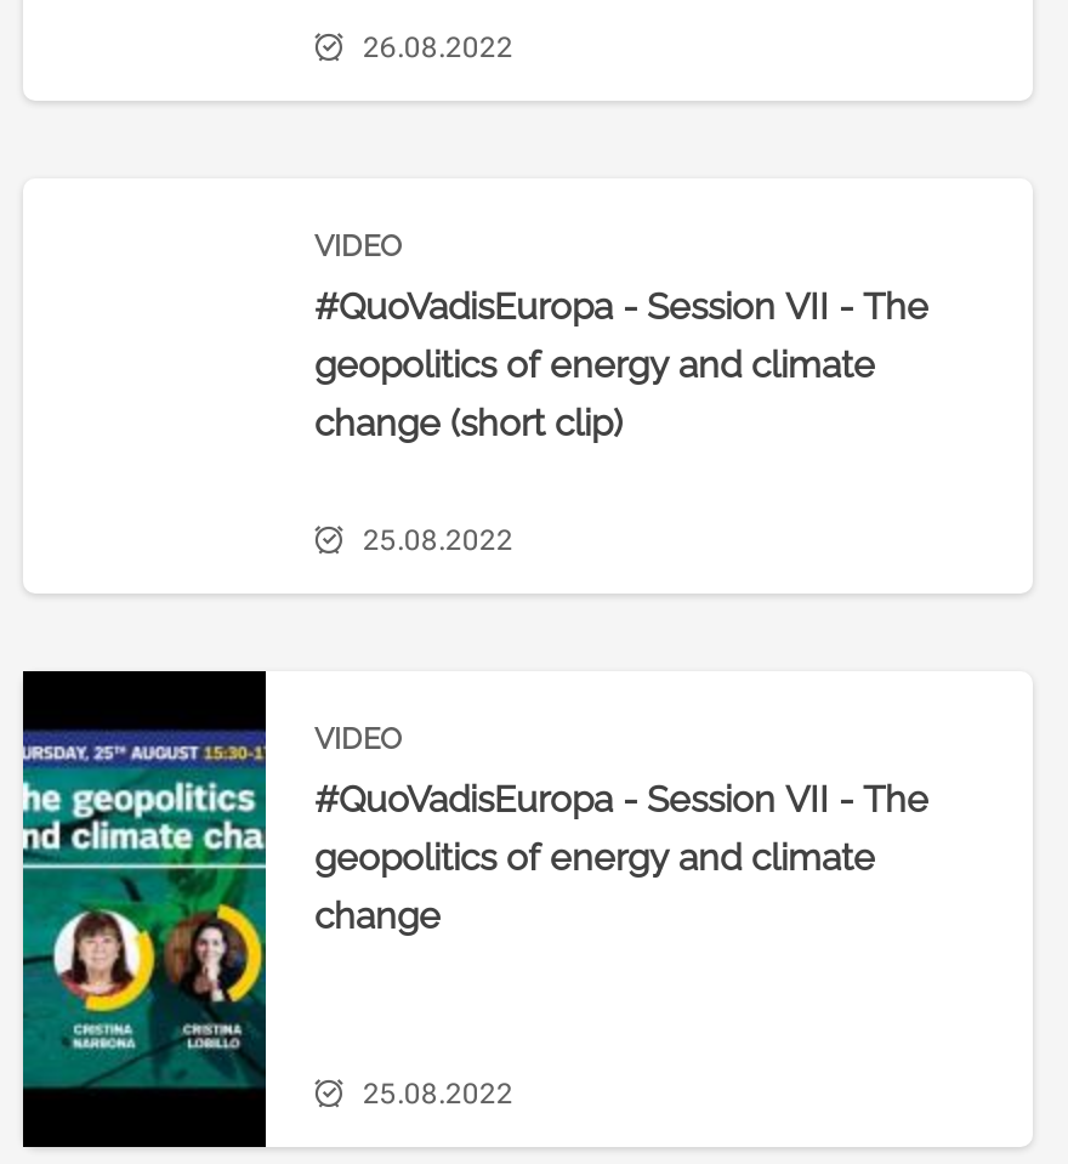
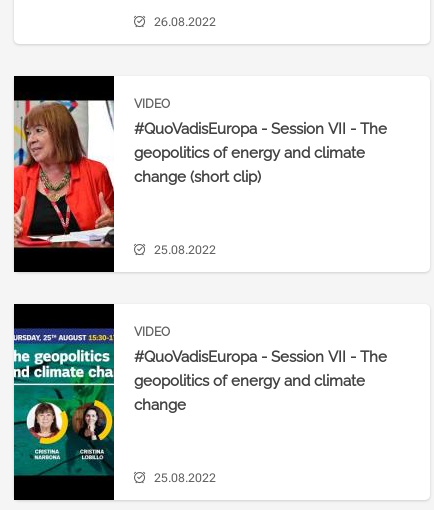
none -> [13,75,115,273] [image]

